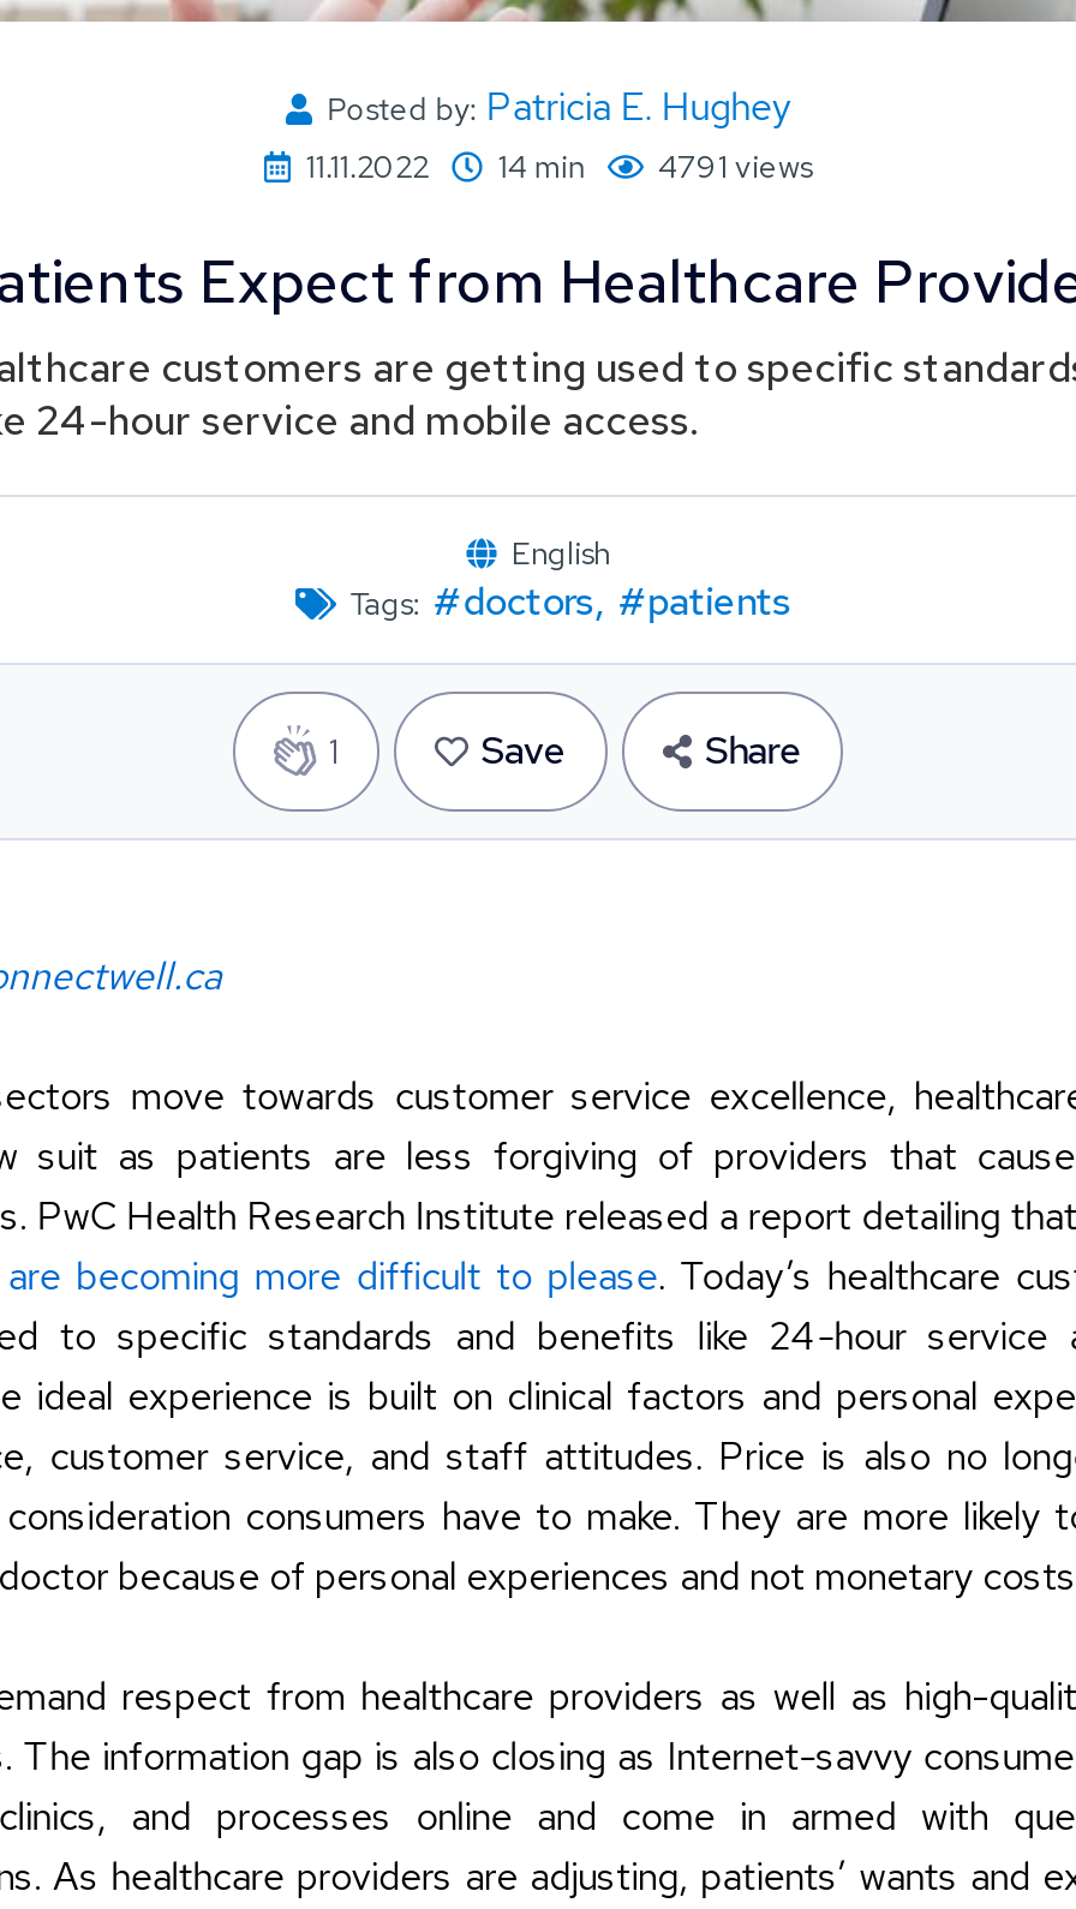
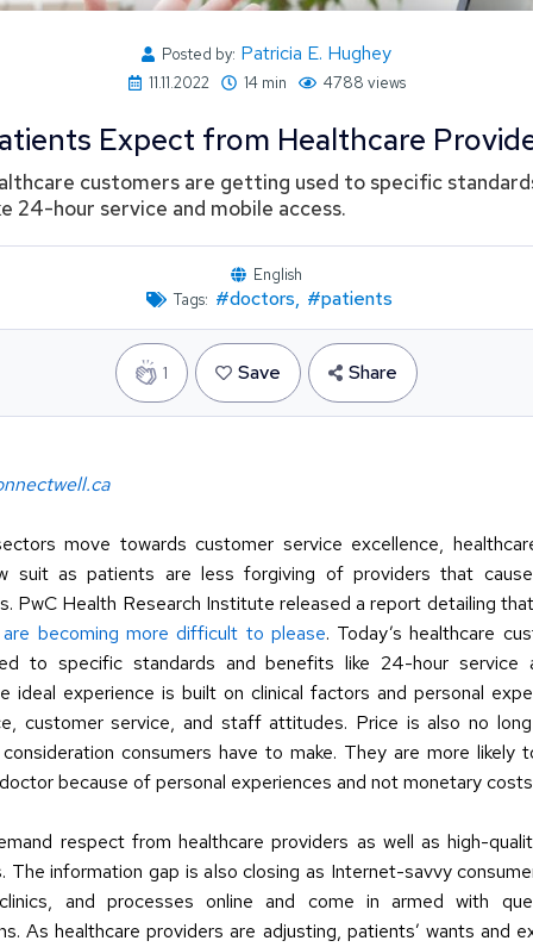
[306,146,812,187] 11.11.2022 14 min 4791 views -> [149,73,405,93] 11.11.2022 14 min 4788 views

